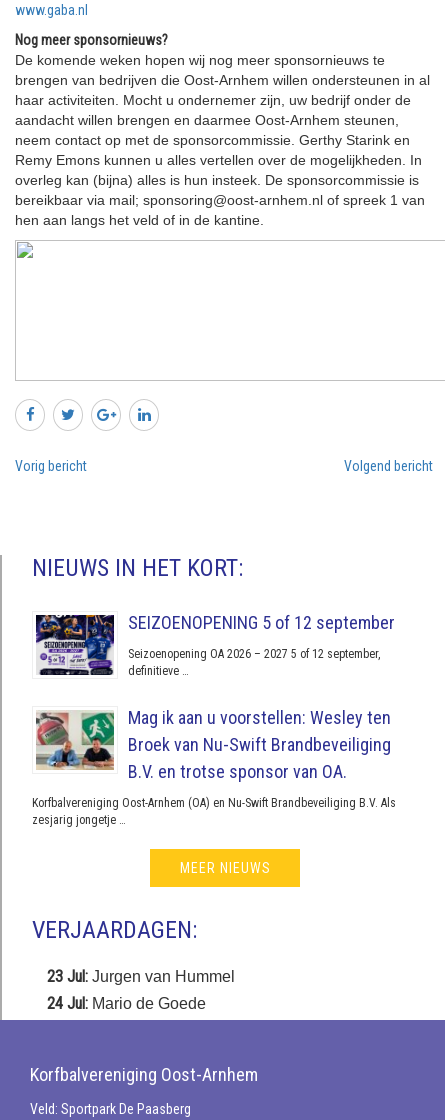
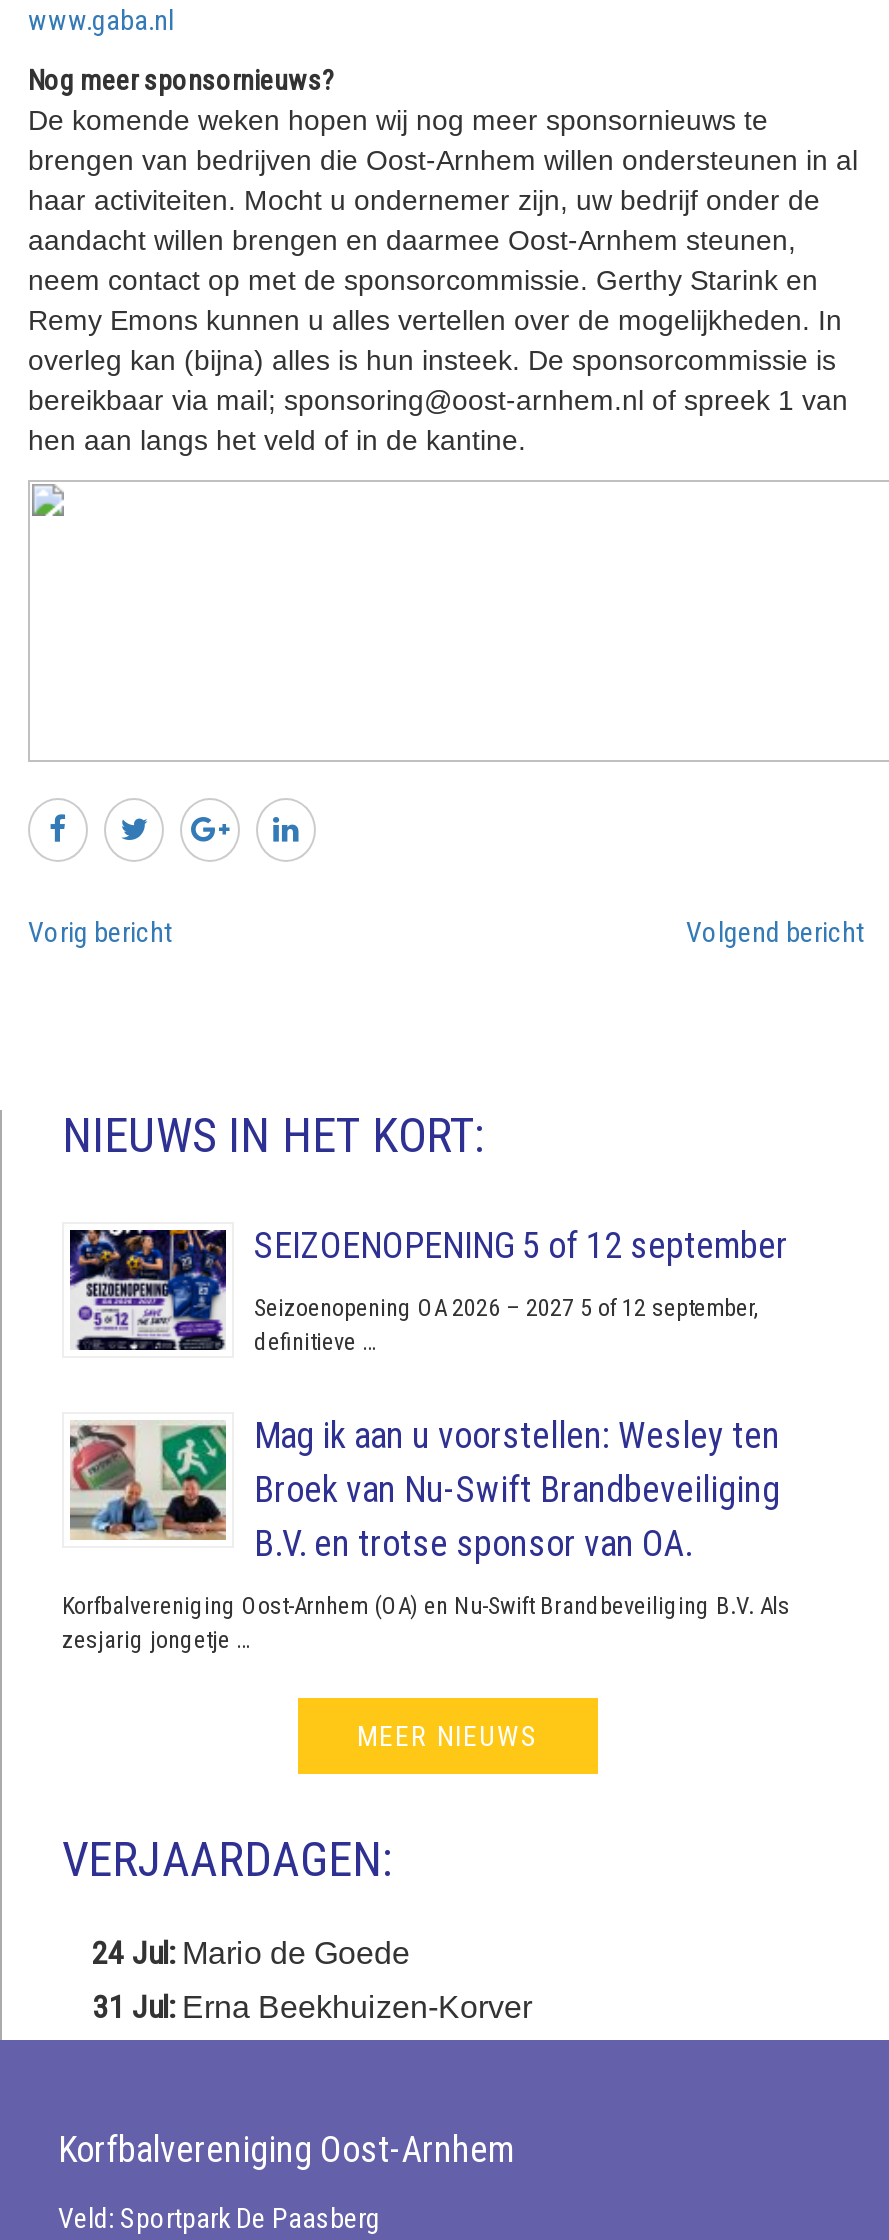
[47,967,235,986] 23 Jul: Jurgen van Hummel -> none
moved [47,994,206,1013] -> [92,1935,410,1973]: 24 Jul: Mario de Goede
none -> [92,1989,532,2027] 31 Jul: Erna Beekhuizen-Korver

